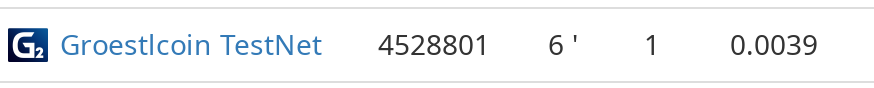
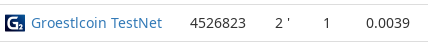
[378,26,490,64] 4528801 -> [190,13,246,32] 4526823
[548,26,578,64] 6 ' -> [275,13,290,32] 2 '

